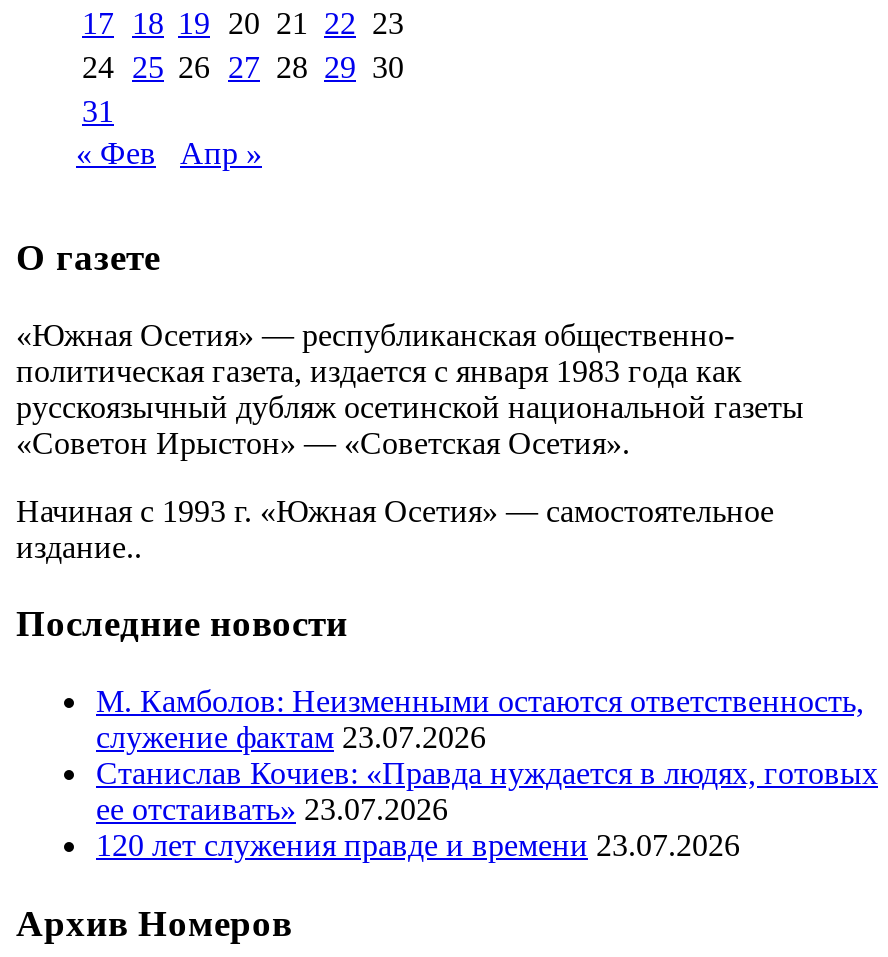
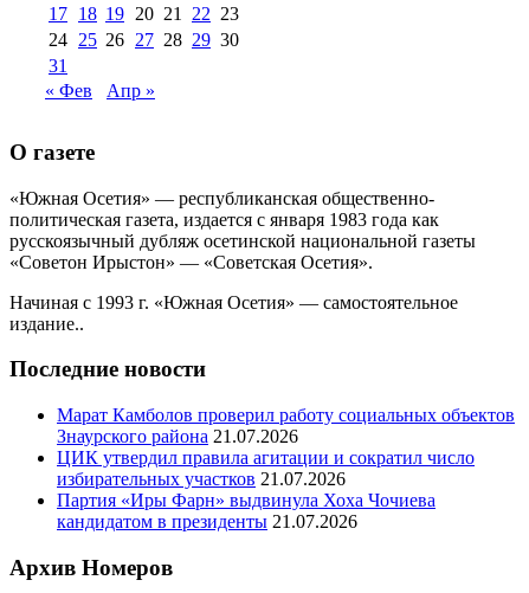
[96,684,878,862] М. Камболов: Неизменными остаются ответственность, | служение фактам 23.07.2026 | Станислав Кочиев: «Правда нуждается в людях, готовых | ее отстаивать» 23.07.2026 | 120 лет служения правде и времени 23.07.2026 -> [57,405,515,532] Марат Камболов проверил работу социальных объектов | Знаурского района 21.07.2026 | ЦИК утвердил правила агитации и сократил число | избирательных участков 21.07.2026 | Партия «Иры Фарн» выдвинула Хоха Чочиева | кандидатом в президенты 21.07.2026

